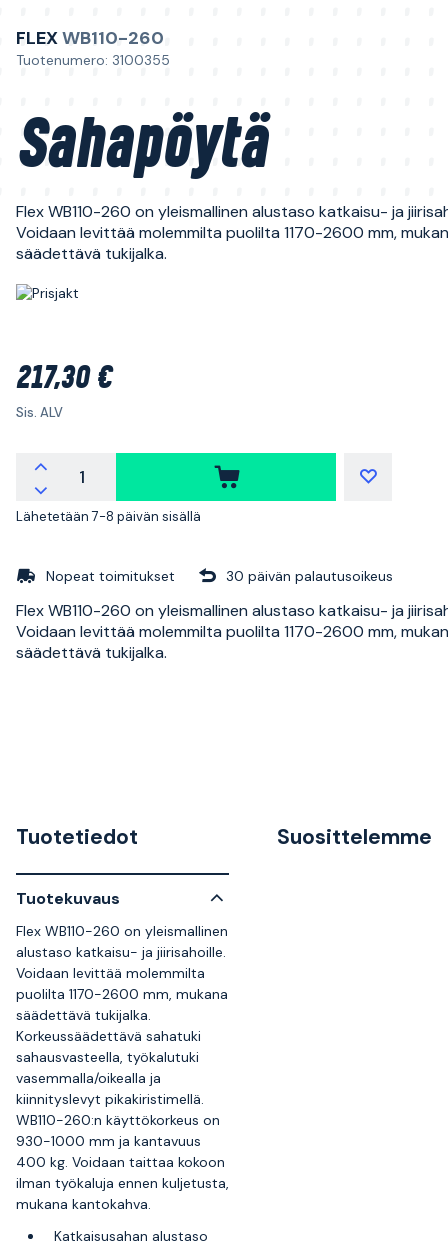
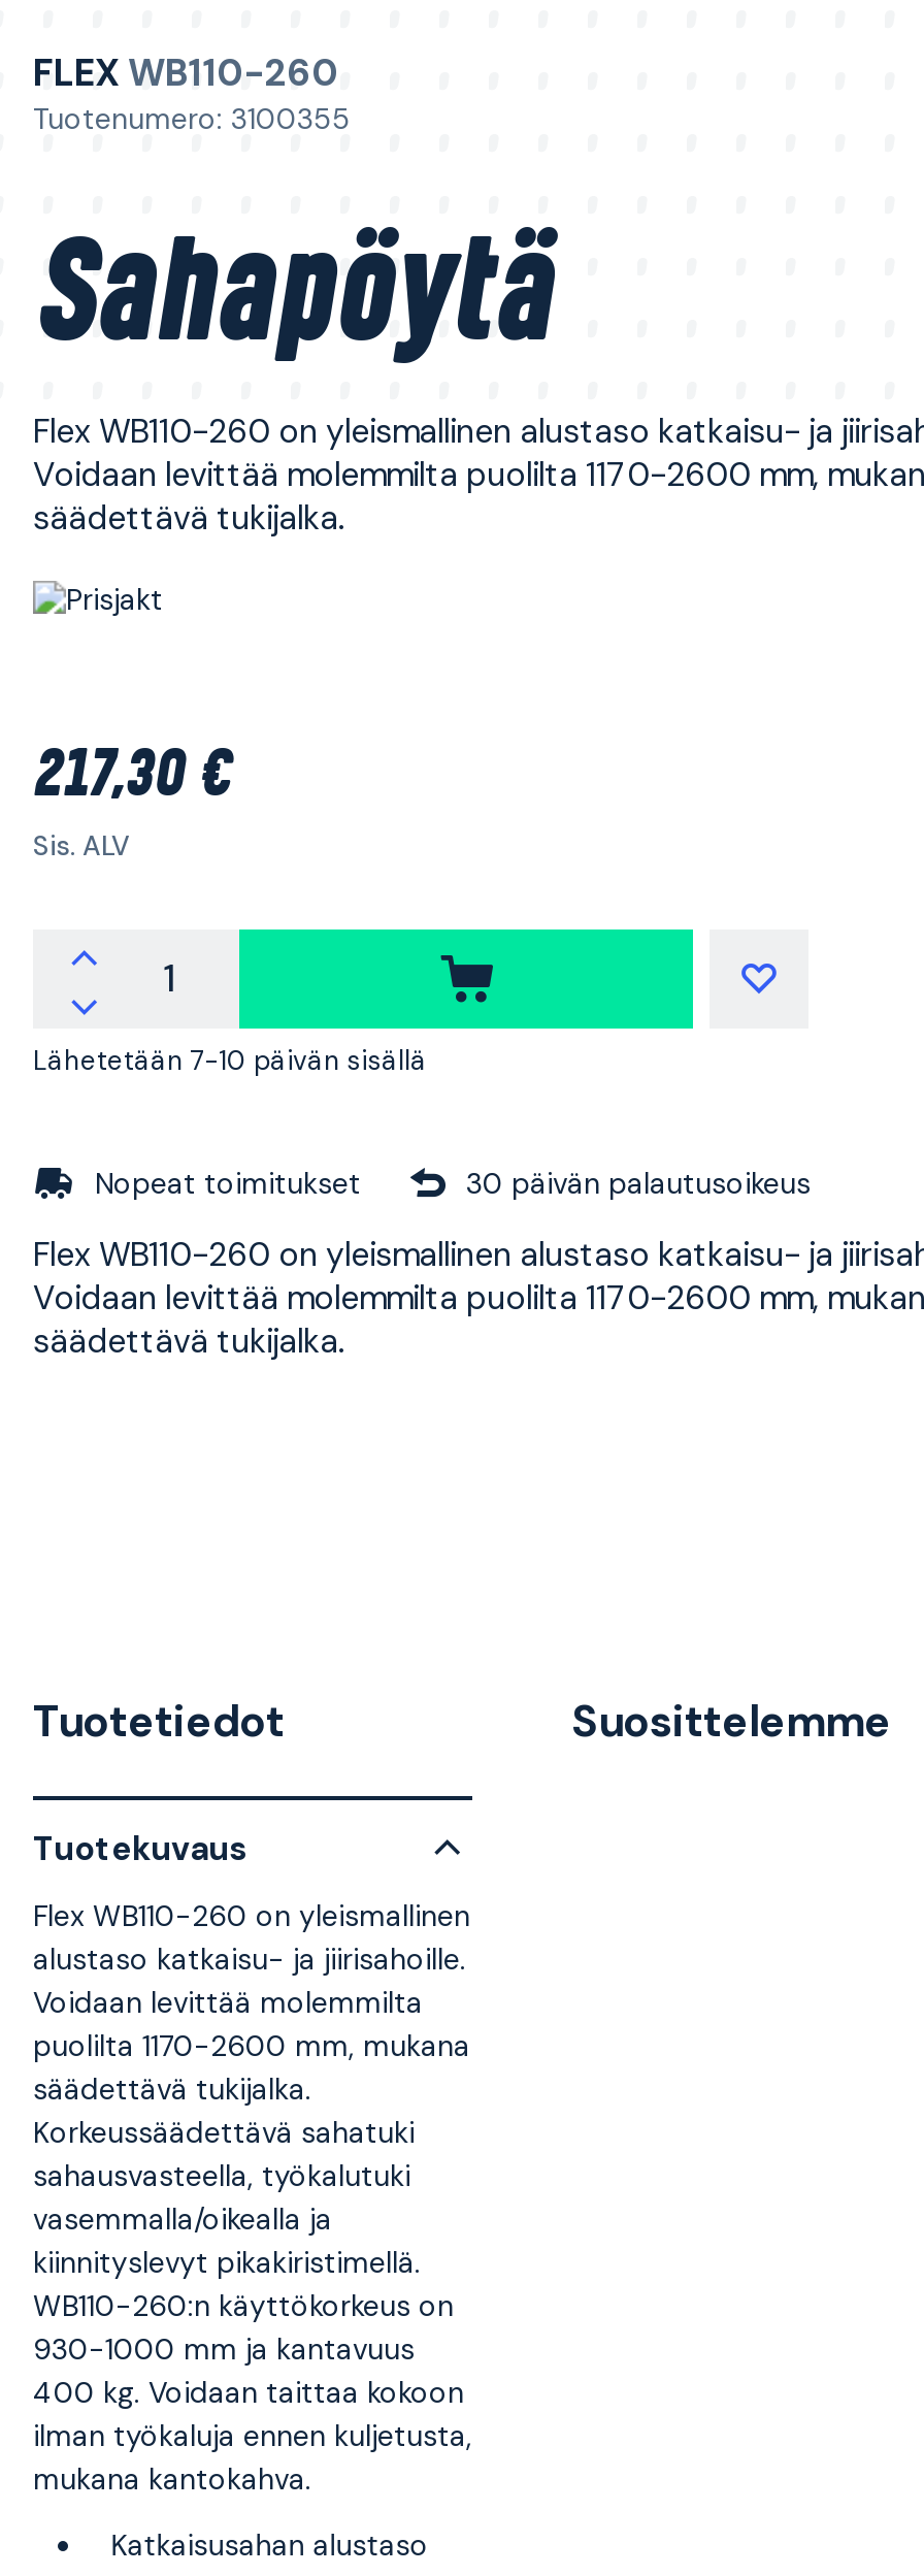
[16,507,201,524] Lähetetään 7-8 päivän sisällä -> [33,1042,427,1077] Lähetetään 7-10 päivän sisällä

